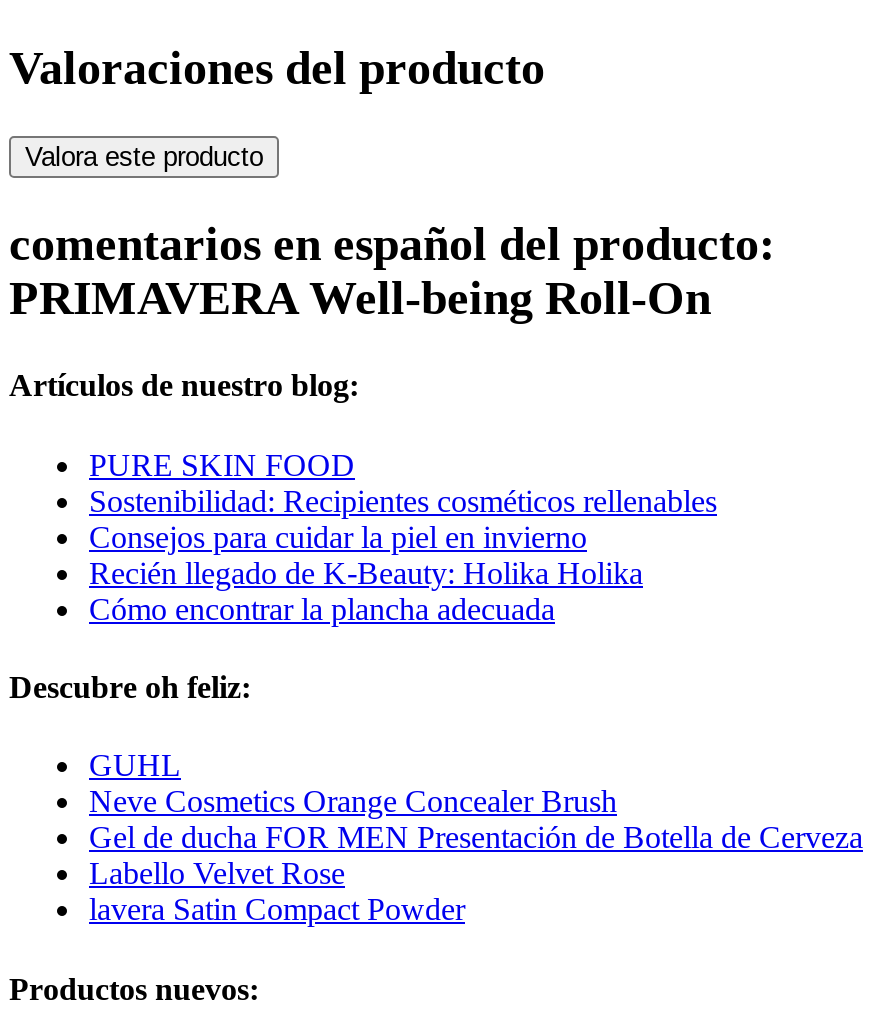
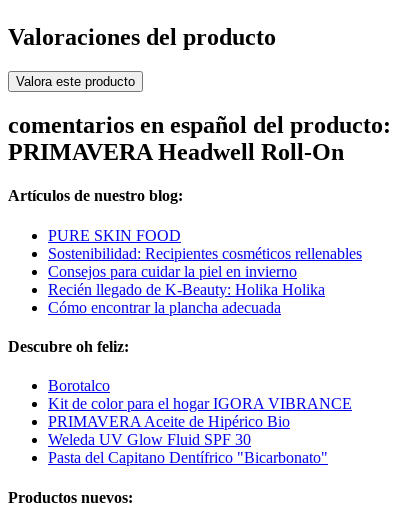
[9,272,711,324] PRIMAVERA Well-being Roll-On -> [8,139,344,165] PRIMAVERA Headwell Roll-On
[89,749,863,927] GUHL | Neve Cosmetics Orange Concealer Brush | Gel de ducha FOR MEN Presentación de Botella de Cerveza | Labello Velvet Rose | lavera Satin Compact Powder -> [48,377,352,466] Borotalco | Kit de color para el hogar IGORA VIBRANCE | PRIMAVERA Aceite de Hipérico Bio | Weleda UV Glow Fluid SPF 30 | Pasta del Capitano Dentífrico "Bicarbonato"

